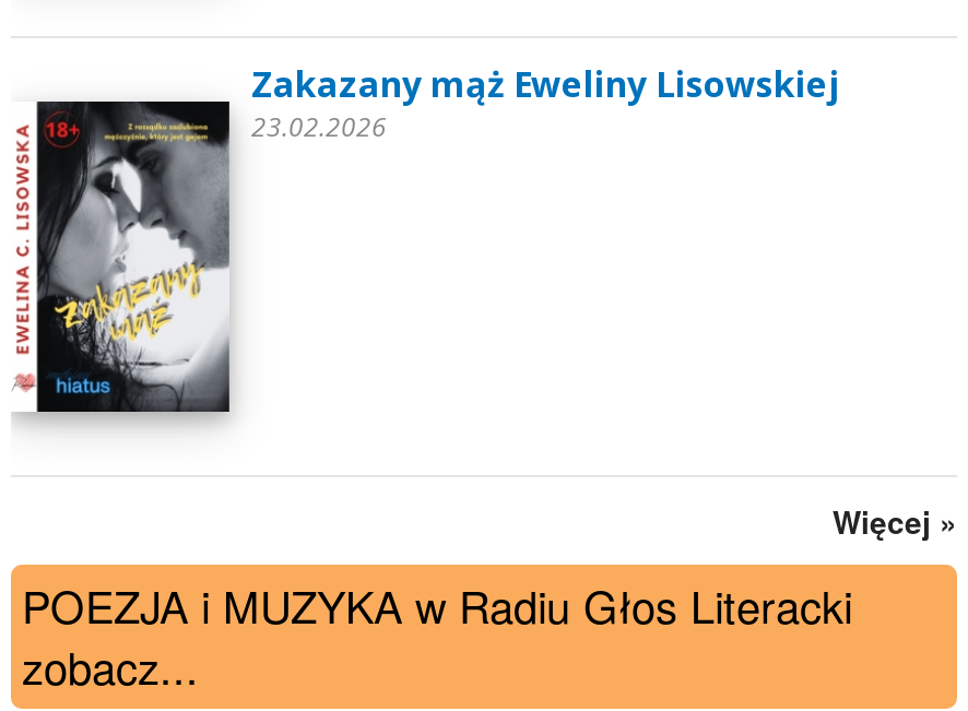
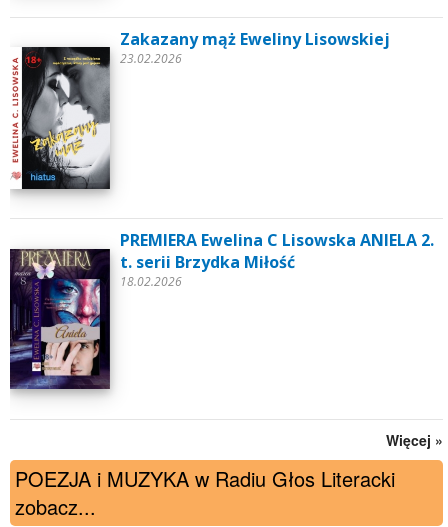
none -> [9,229,434,390] [image] | PREMIERA Ewelina C Lisowska ANIELA 2. | t. serii Brzydka Miłość | 18.02.2026

